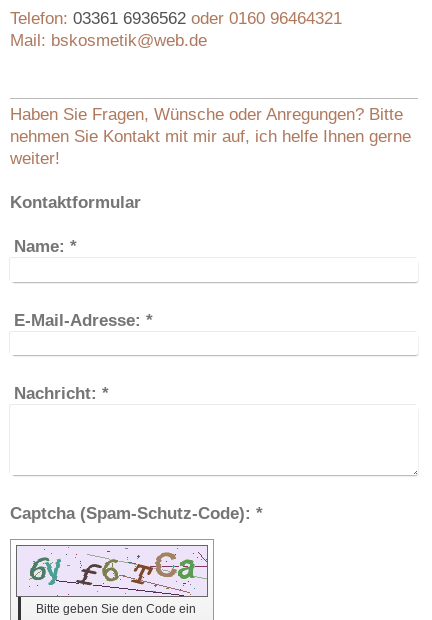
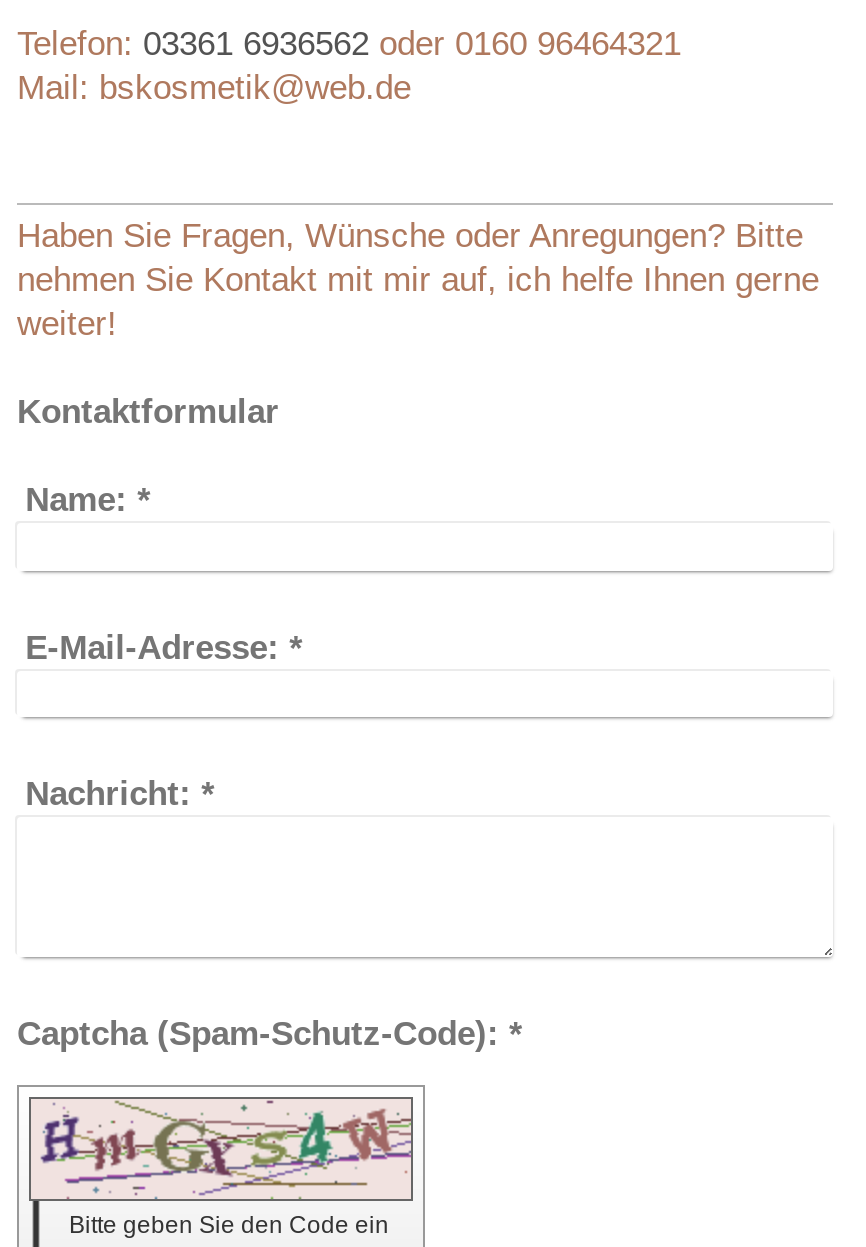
[17,545,208,597] [image] -> [31,1097,413,1201] [image]

